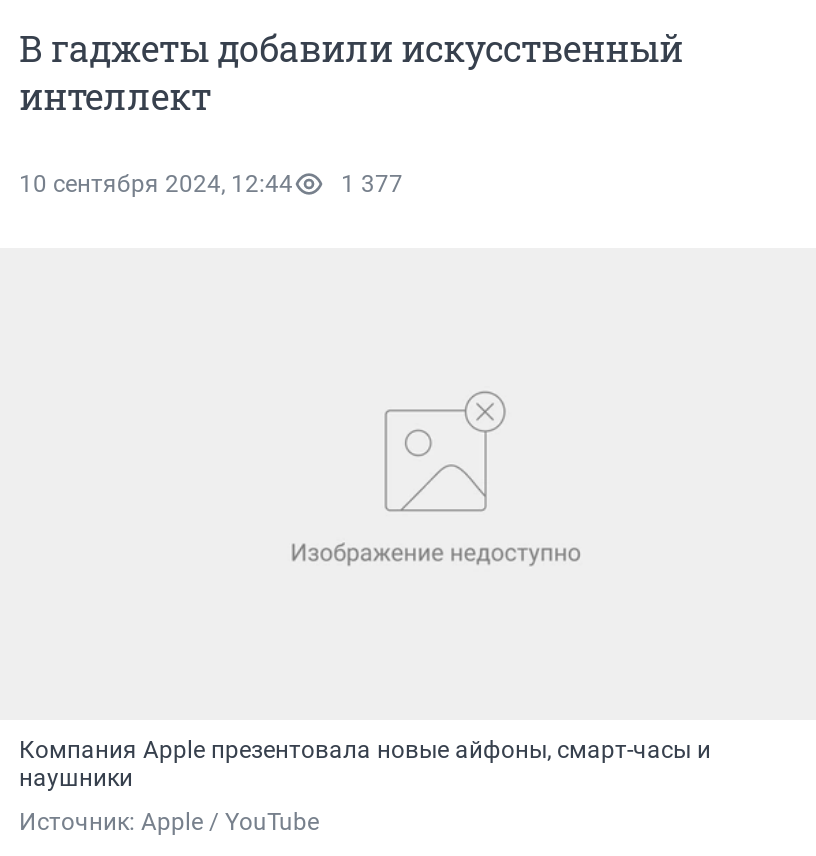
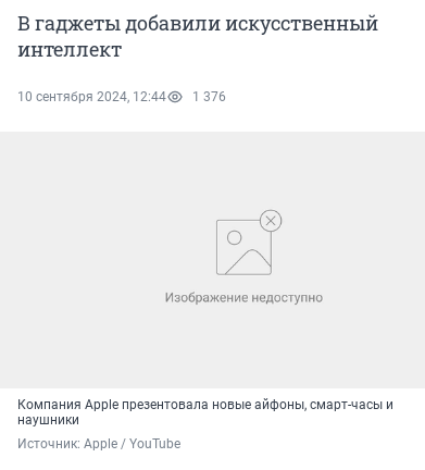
[19,170,403,198] 10 сентября 2024, 12:44 1 377 -> [17,89,226,105] 10 сентября 2024, 12:44 1 376

